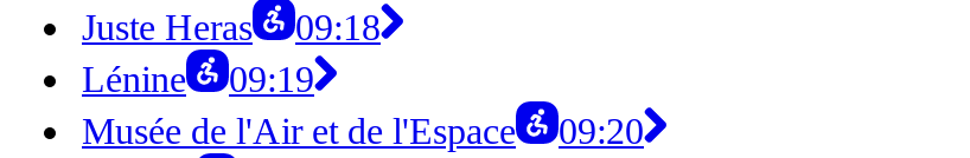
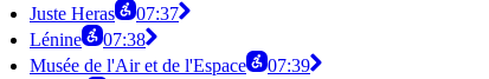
[82,8,381,48] Juste Heras 09:18 -> [30,4,179,24] Juste Heras 07:37
[82,59,314,100] Lénine 09:19 -> [30,30,146,50] Lénine 07:38
[82,111,644,151] Musée de l'Air et de l'Espace 09:20 -> [30,56,310,76] Musée de l'Air et de l'Espace 07:39

